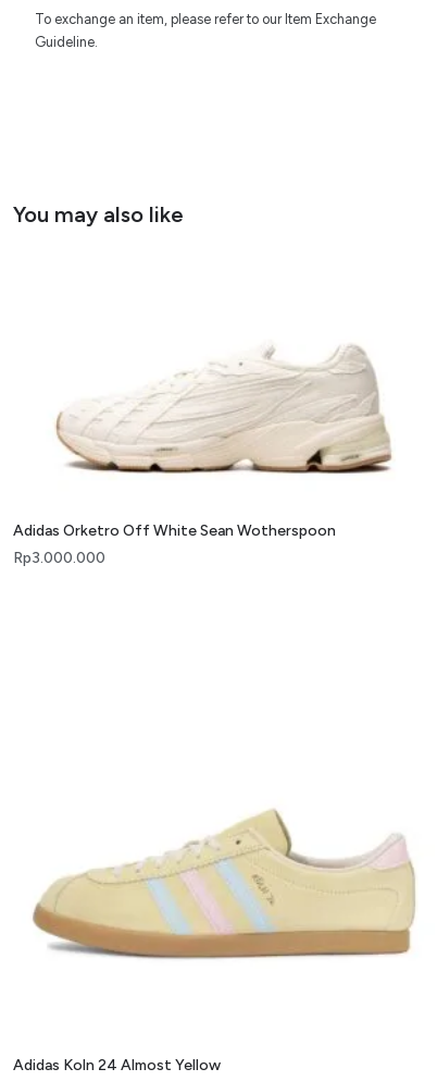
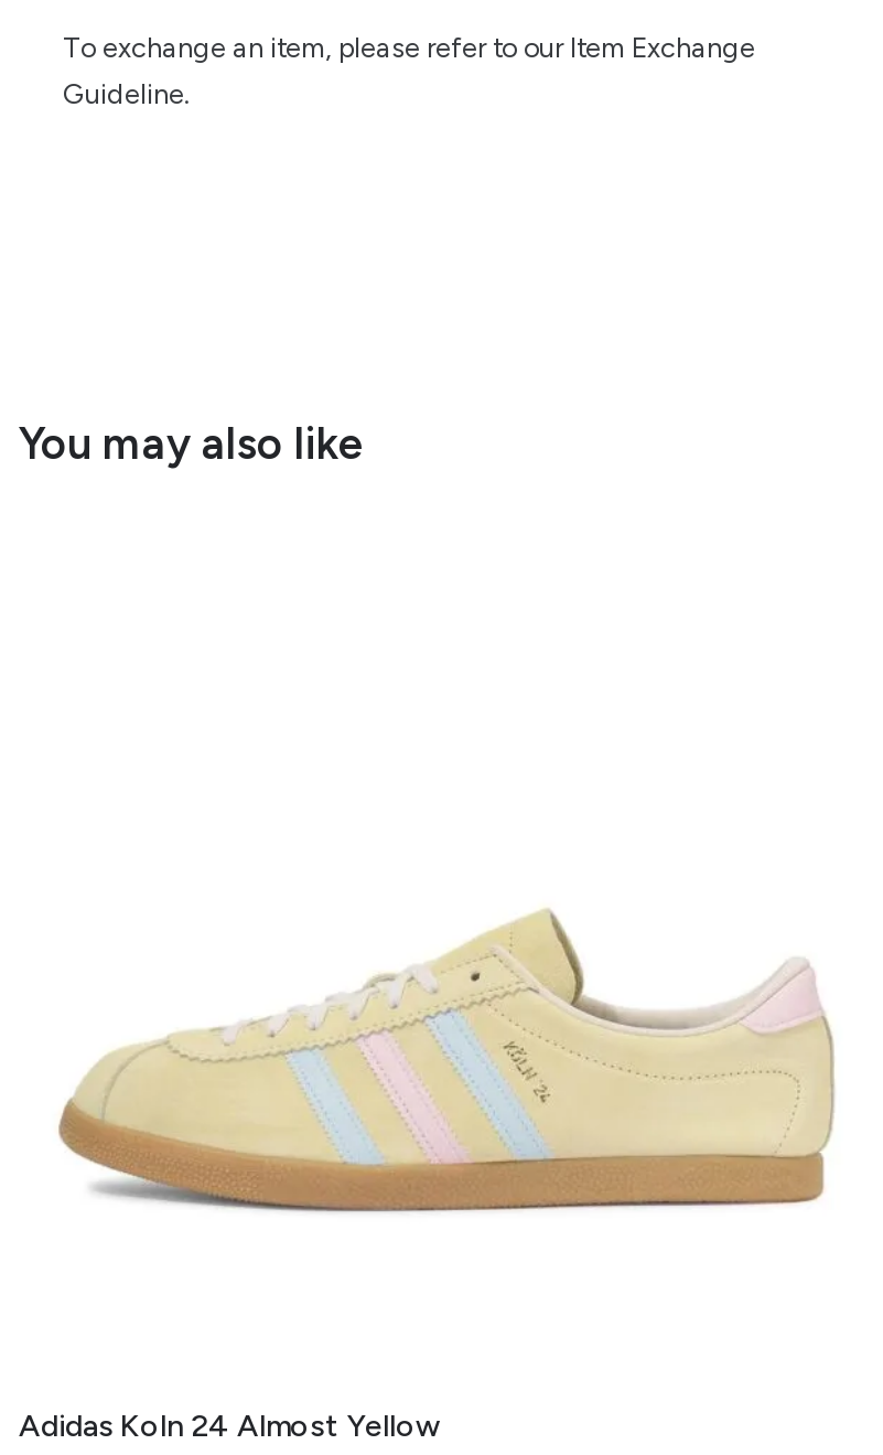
[54,343,394,475] [image] -> none
[13,522,336,568] Adidas Orketro Off White Sean Wotherspoon | Rp3.000.000 -> none

